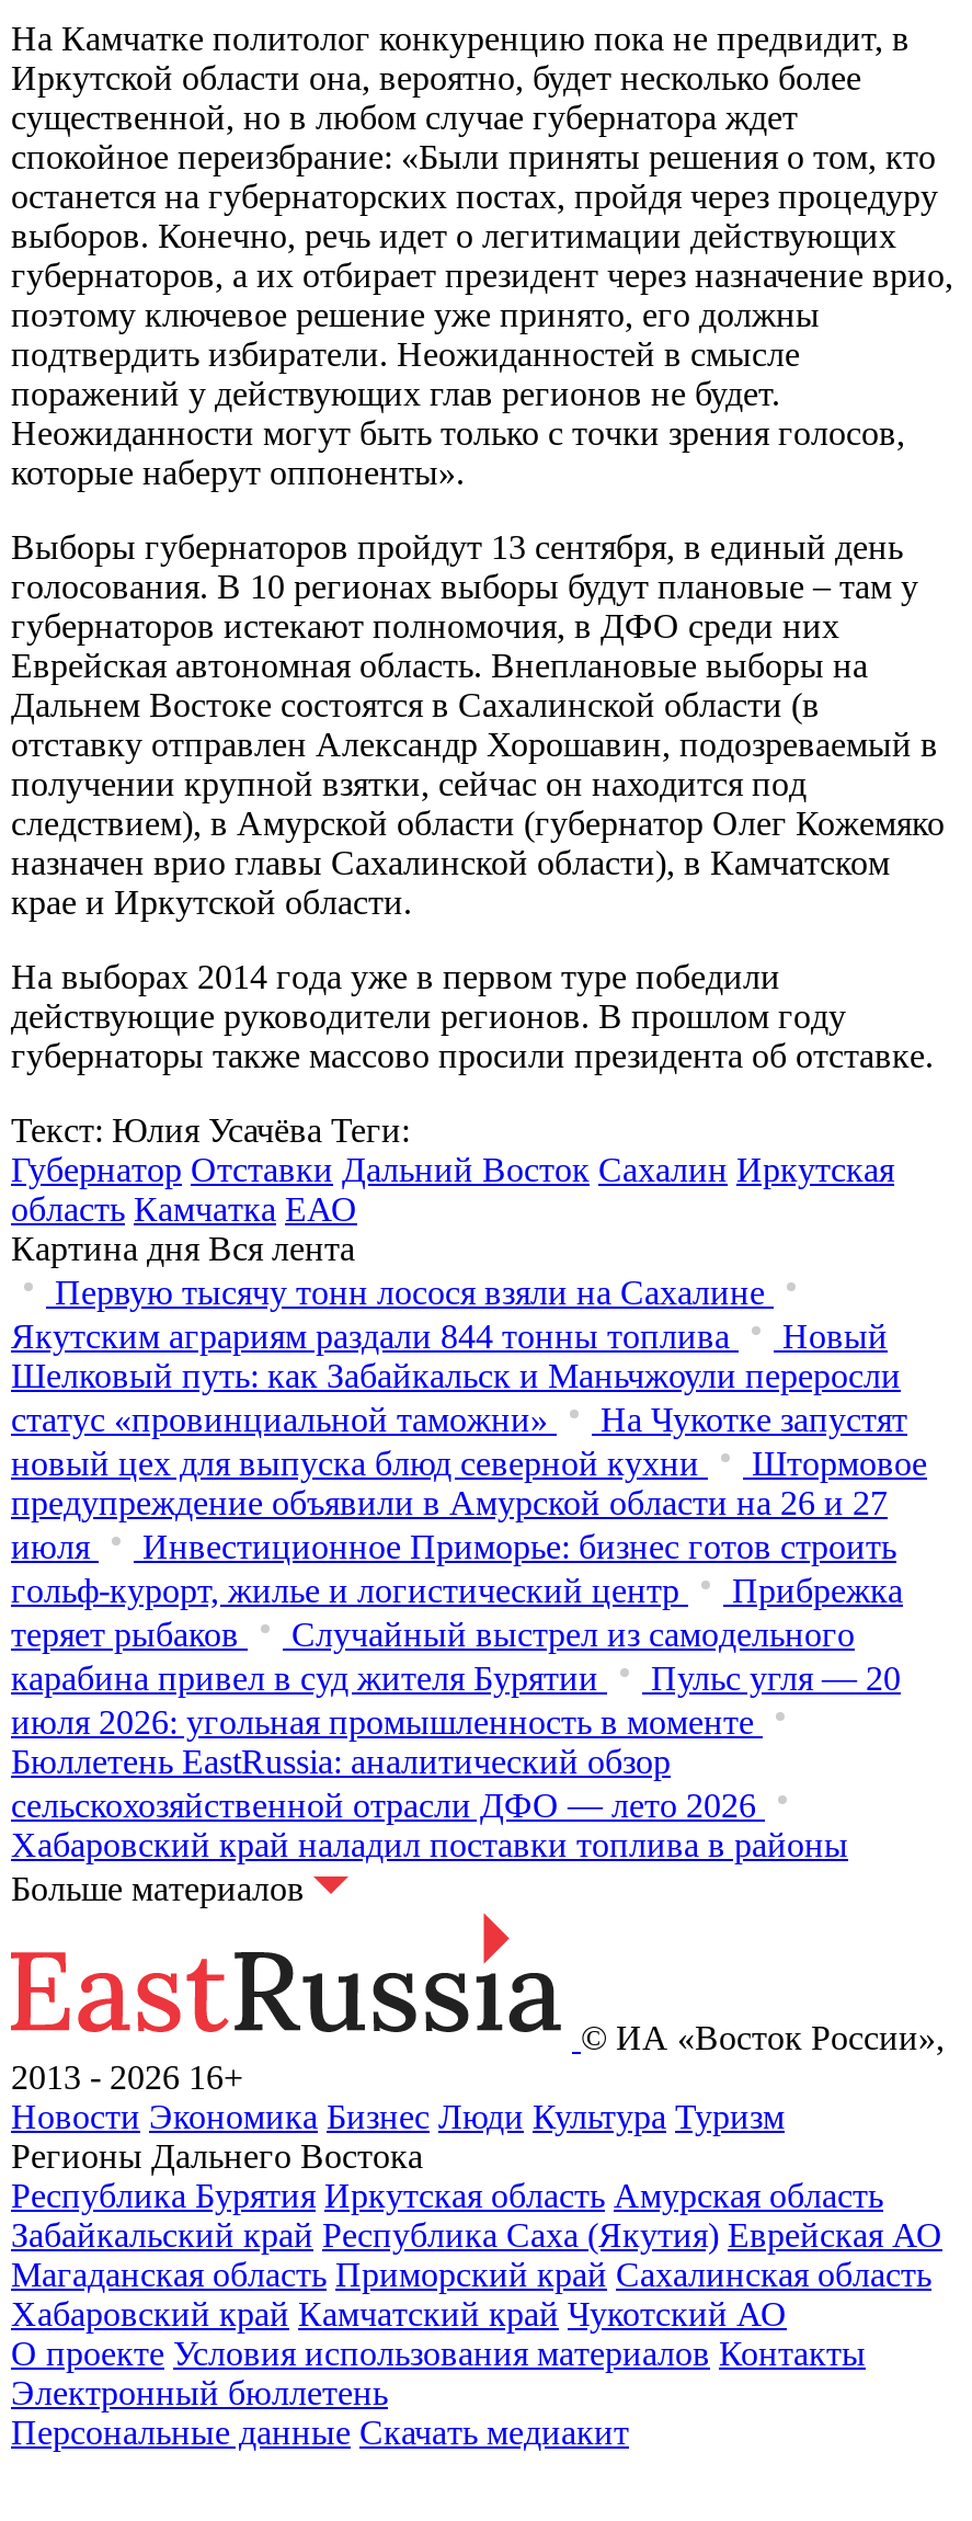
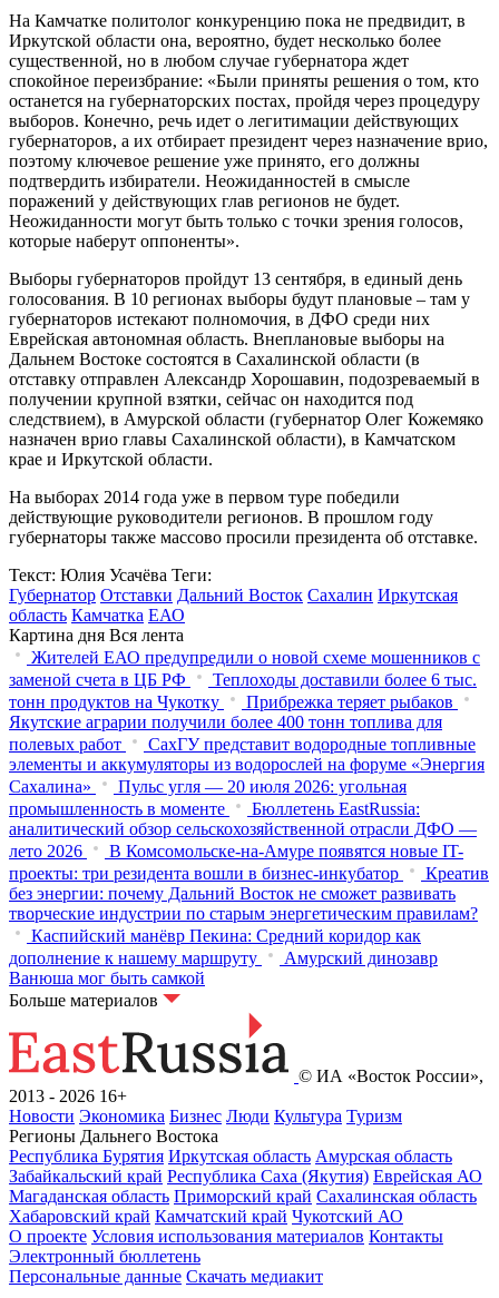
[11,1273,927,1863] Первую тысячу тонн лосося взяли на Сахалине | Якутским аграриям раздали 844 тонны топлива | Новый | Шелковый путь: как Забайкальск и Маньчжоули переросли | статус «провинциальной таможни» | На Чукотке запустят | новый цех для выпуска блюд северной кухни | Штормовое | предупреждение объявили в Амурской области на 26 и 27 | июля | Инвестиционное Приморье: бизнес готов строить | гольф-курорт, жилье и логистический центр | Прибрежка | теряет рыбаков | Случайный выстрел из самодельного | карабина привел в суд жителя Бурятии | Пульс угля — 20 | июля 2026: угольная промышленность в моменте | Бюллетень EastRussia: аналитический обзор | сельскохозяйственной отрасли ДФО — лето 2026 | Хабаровский край наладил поставки топлива в районы -> [9,648,489,987] Жителей ЕАО предупредили о новой схеме мошенников с | заменой счета в ЦБ РФ | Теплоходы доставили более 6 тыс. | тонн продуктов на Чукотку | Прибрежка теряет рыбаков | Якутские аграрии получили более 400 тонн топлива для | полевых работ | СахГУ представит водородные топливные | элементы и аккумуляторы из водорослей на форуме «Энергия | Сахалина» | Пульс угля — 20 июля 2026: угольная | промышленность в моменте | Бюллетень EastRussia: | аналитический обзор сельскохозяйственной отрасли ДФО — | лето 2026 | В Комсомольске-на-Амуре появятся новые IT- | проекты: три резидента вошли в бизнес-инкубатор | Креатив | без энергии: почему Дальний Восток не сможет развивать | творческие индустрии по старым энергетическим правилам? | Каспийский манёвр Пекина: Средний коридор как | дополнение к нашему маршруту | Амурский динозавр | Ванюша мог быть самкой

